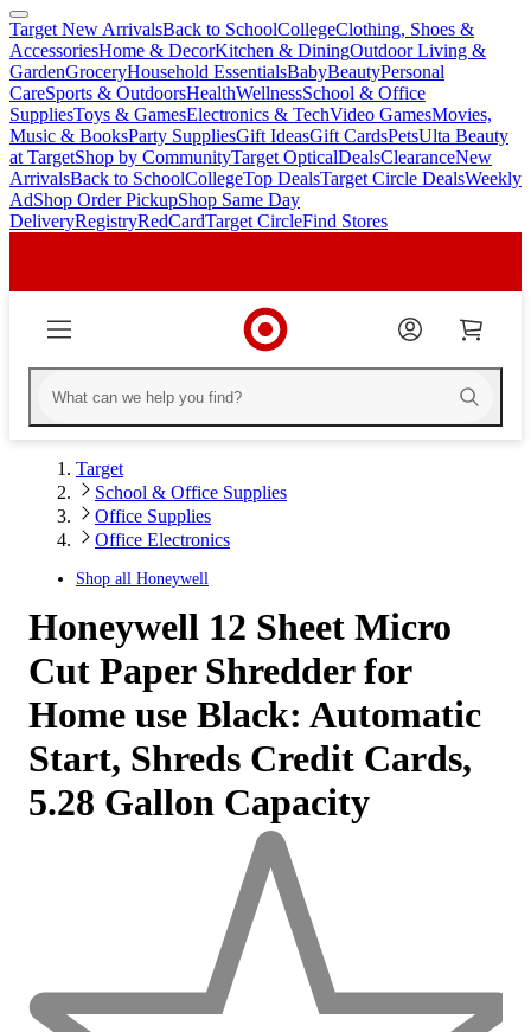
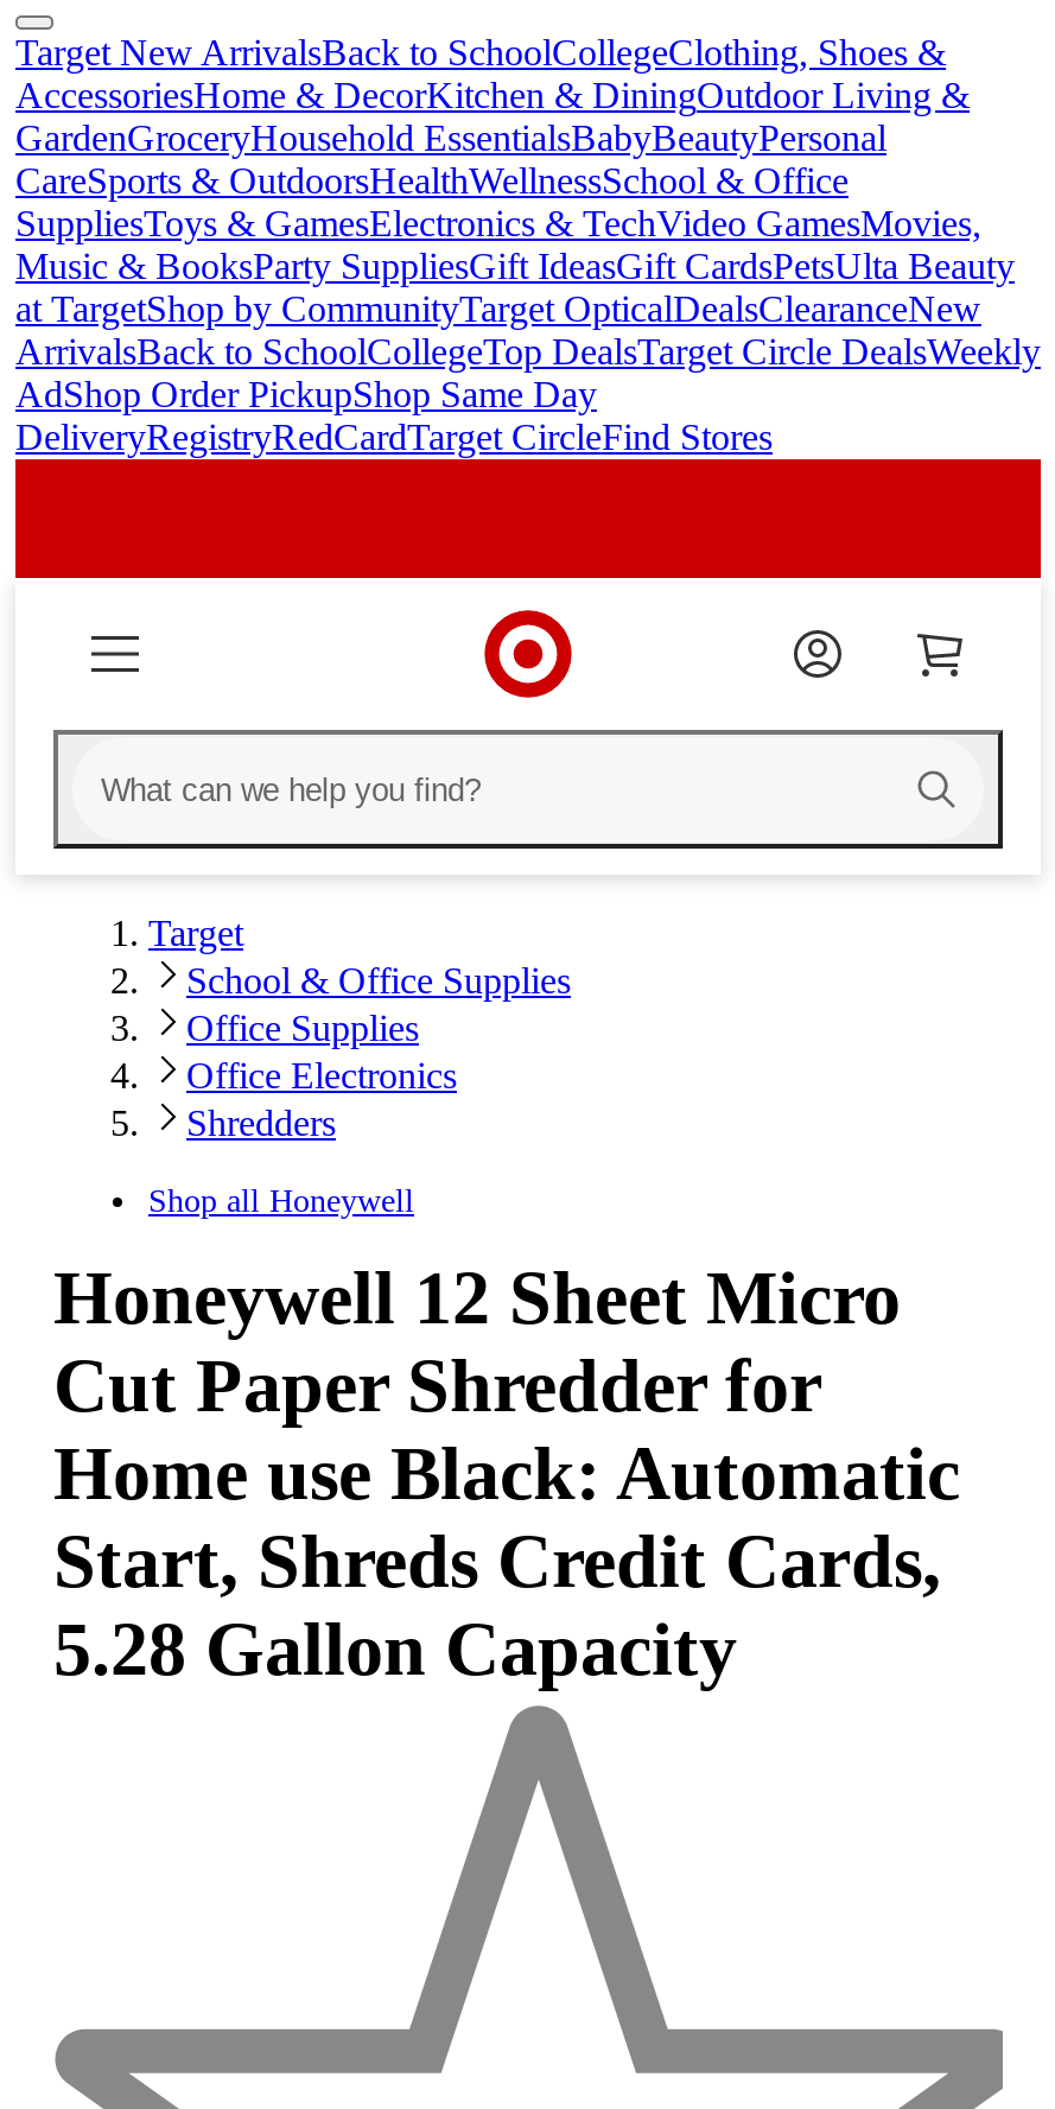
none -> [186,1103,336,1143] Shredders

